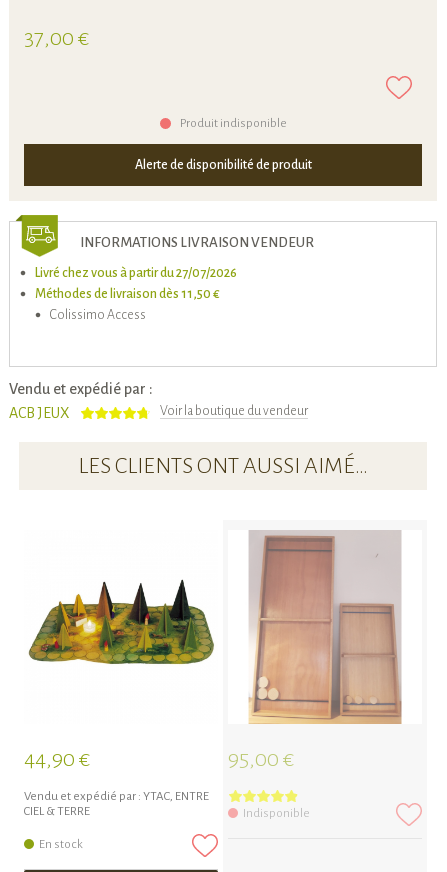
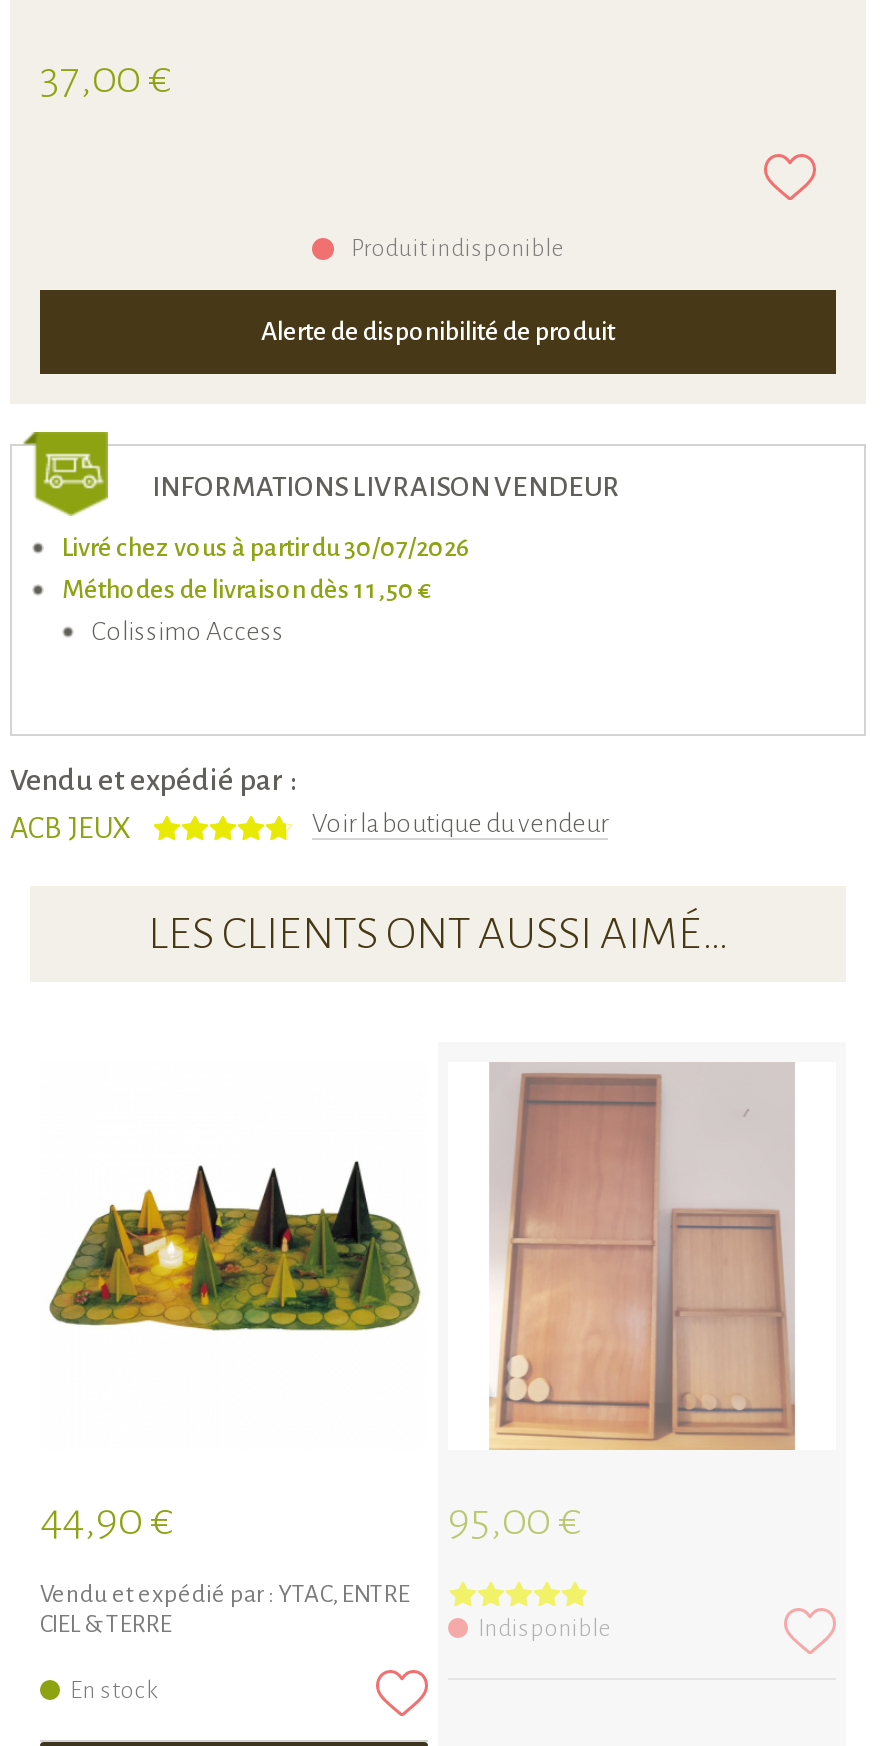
[35,265,237,279] Livré chez vous à partir du 27/07/2026 -> [62,533,470,561] Livré chez vous à partir du 30/07/2026

